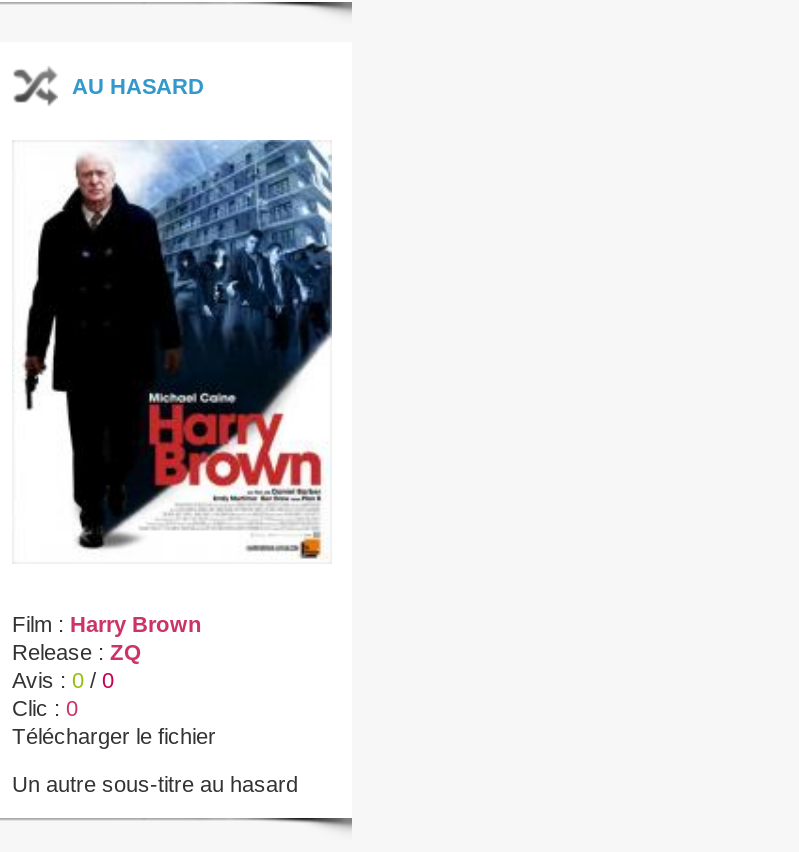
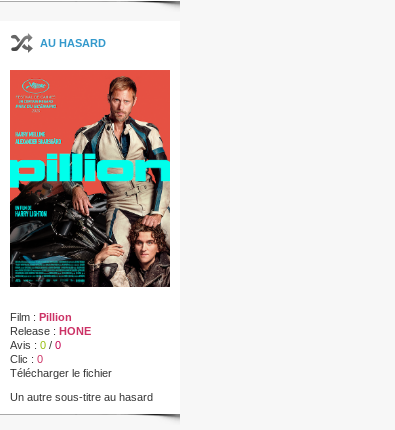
[12,138,334,664] [image] | Film : Harry Brown | Release : ZQ -> [9,69,171,337] [image] | Film : Pillion | Release : HONE

